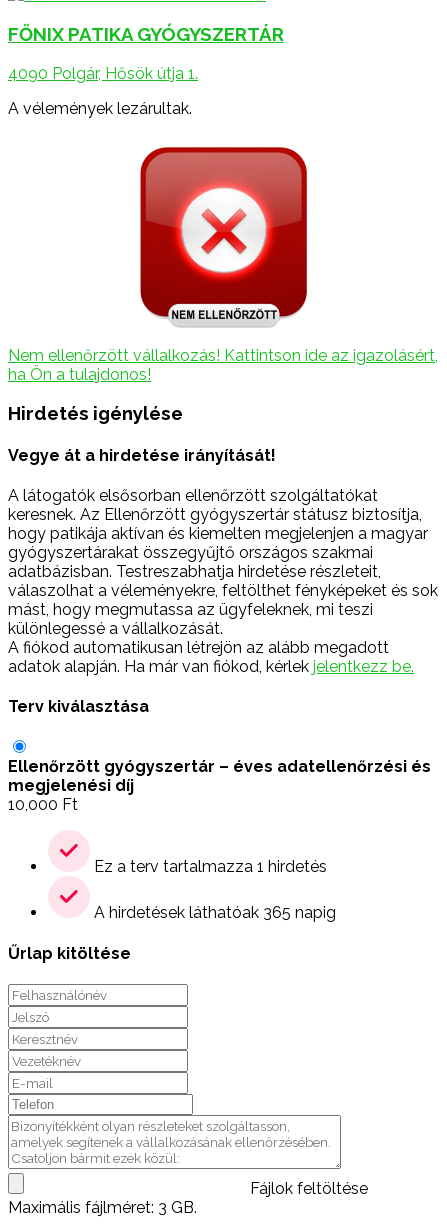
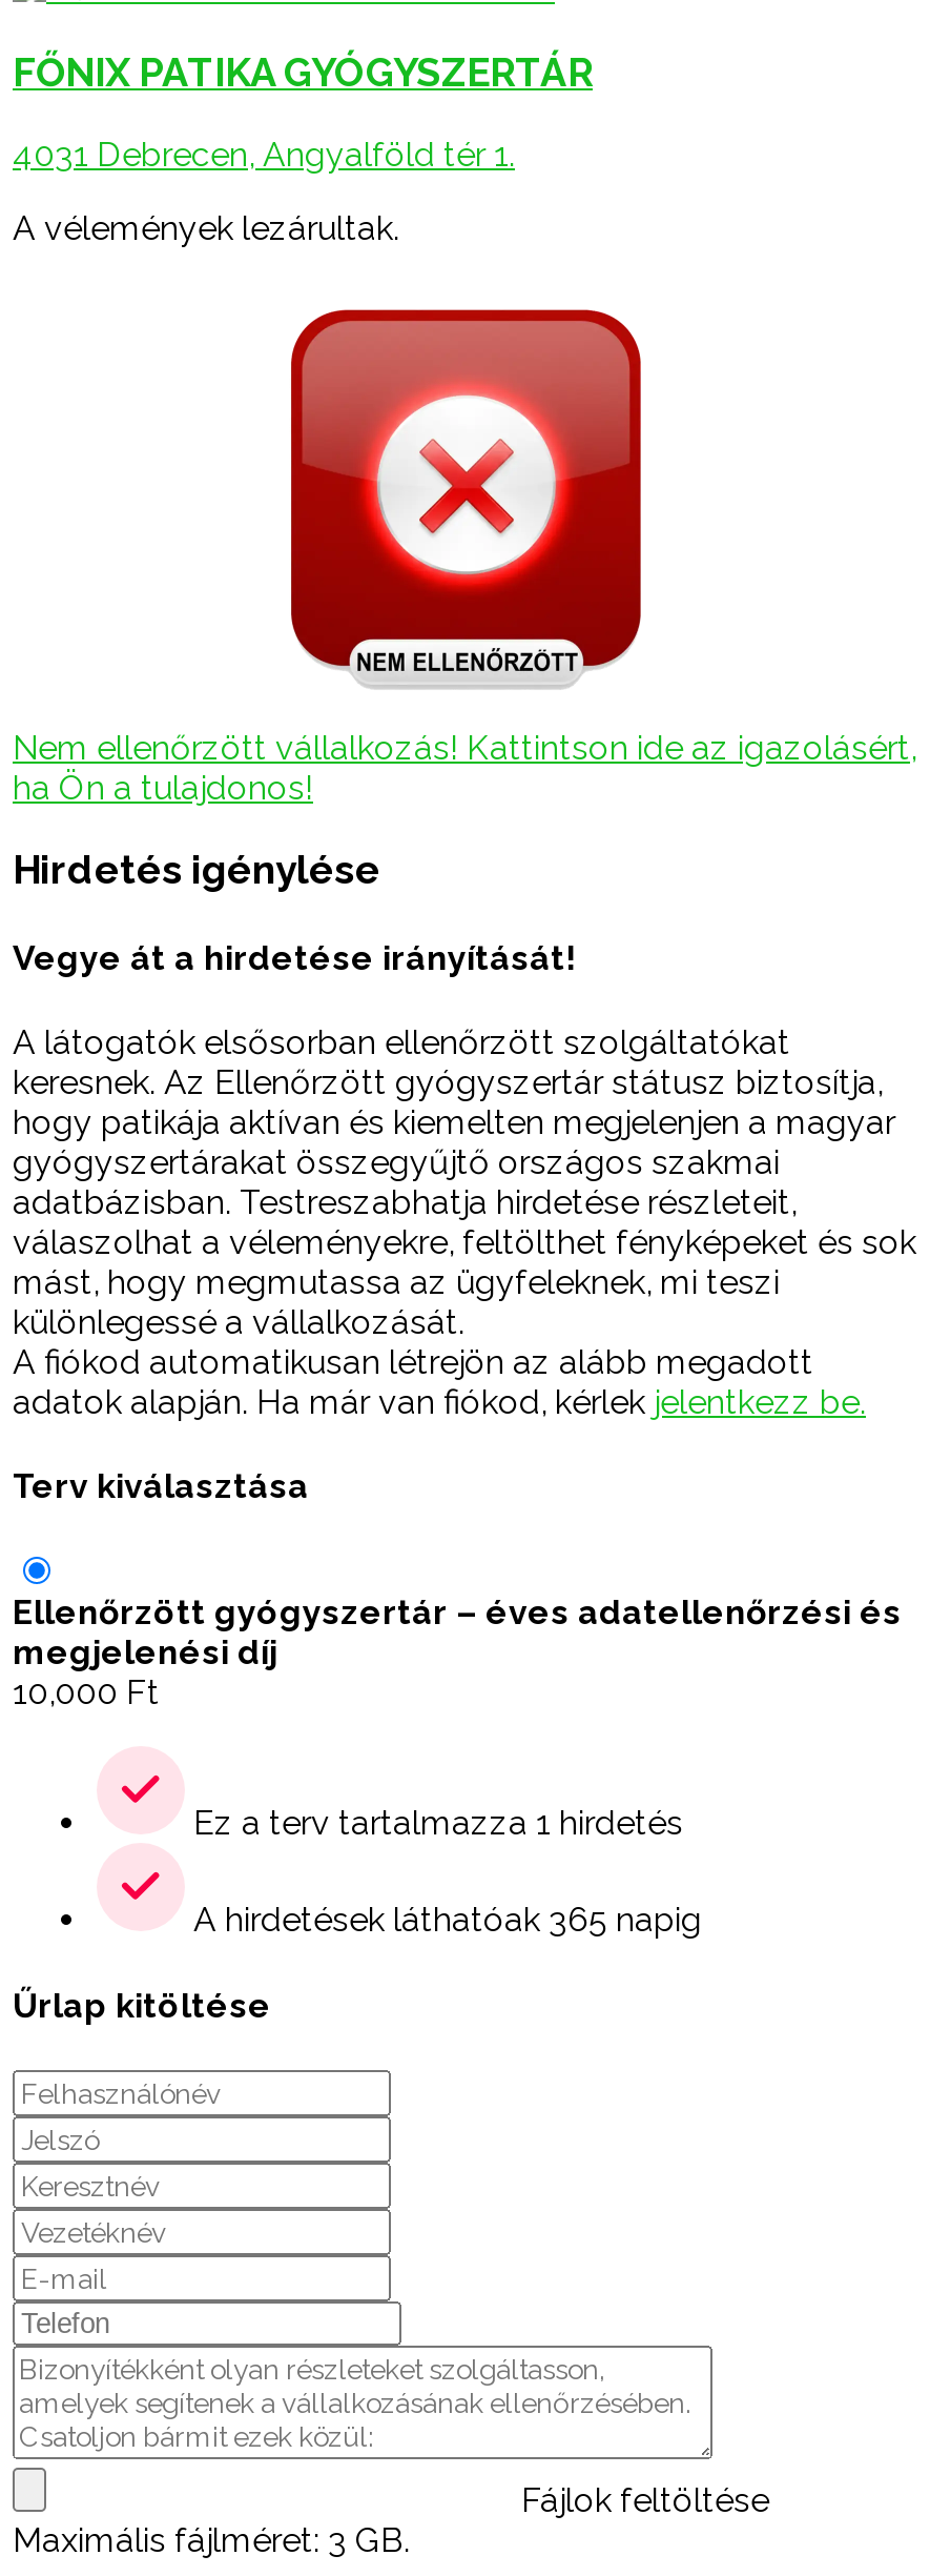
[8,64,198,83] 4090 Polgár, Hősök útja 1. -> [13,134,515,174] 4031 Debrecen, Angyalföld tér 1.

